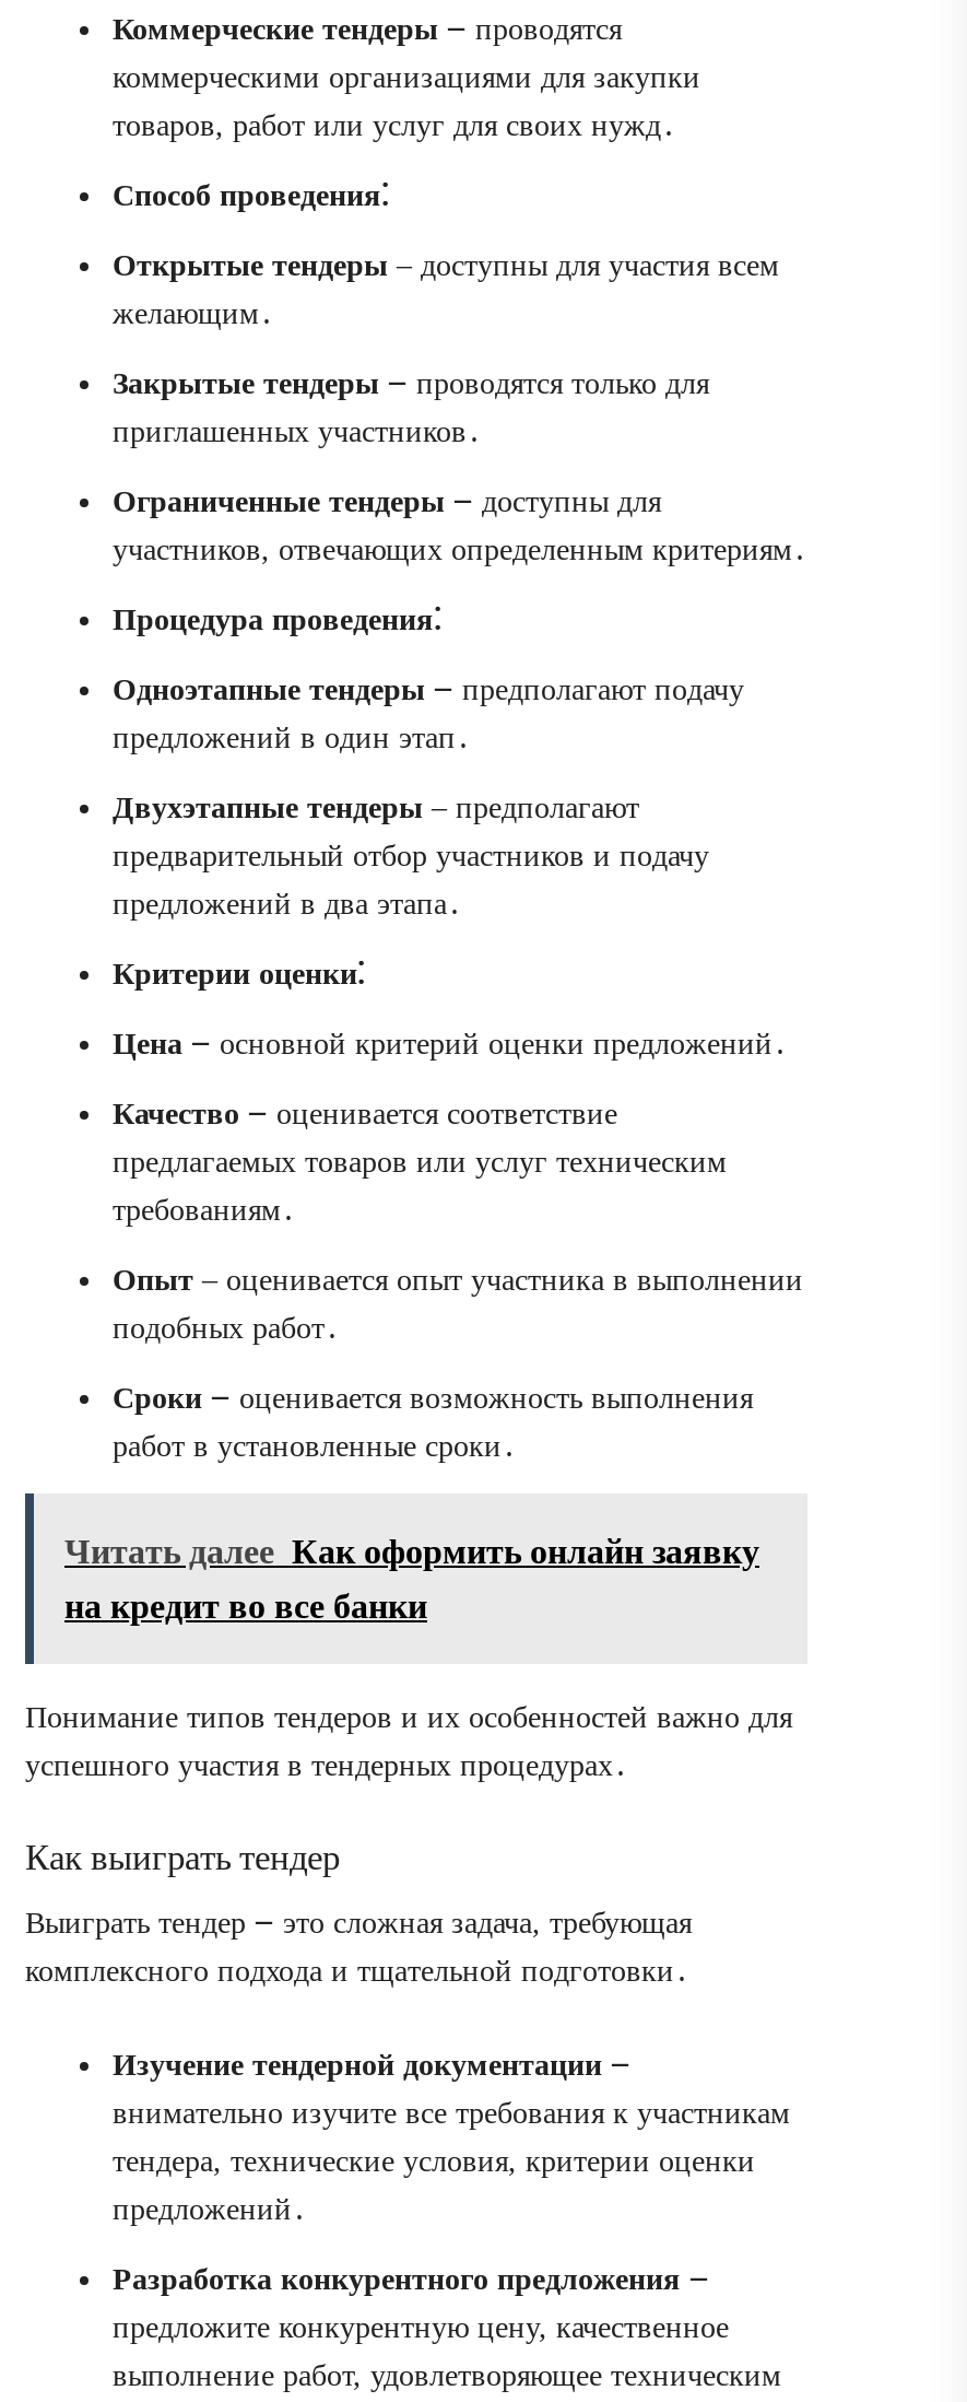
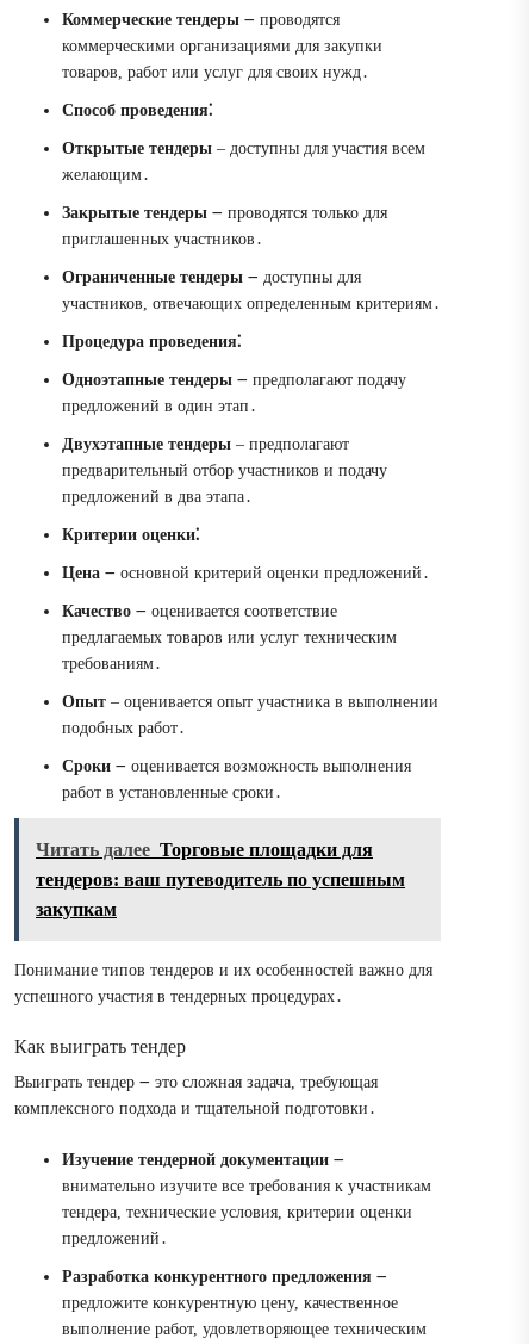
[64,1533,759,1625] Читать далее Как оформить онлайн заявку | на кредит во все банки -> [36,840,405,919] Читать далее Торговые площадки для | тендеров: ваш путеводитель по успешным | закупкам

